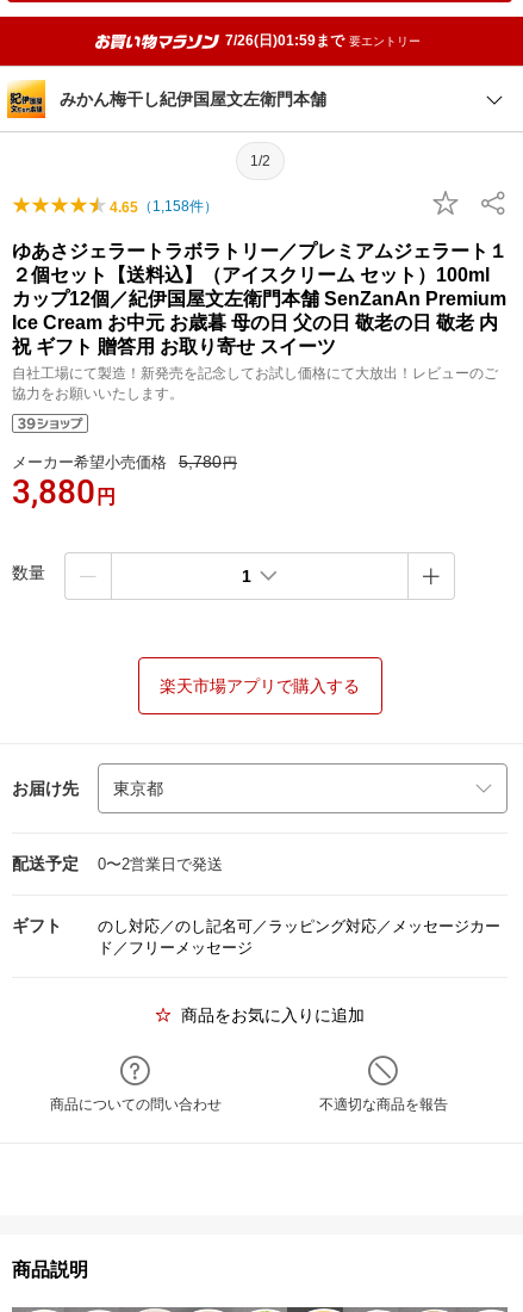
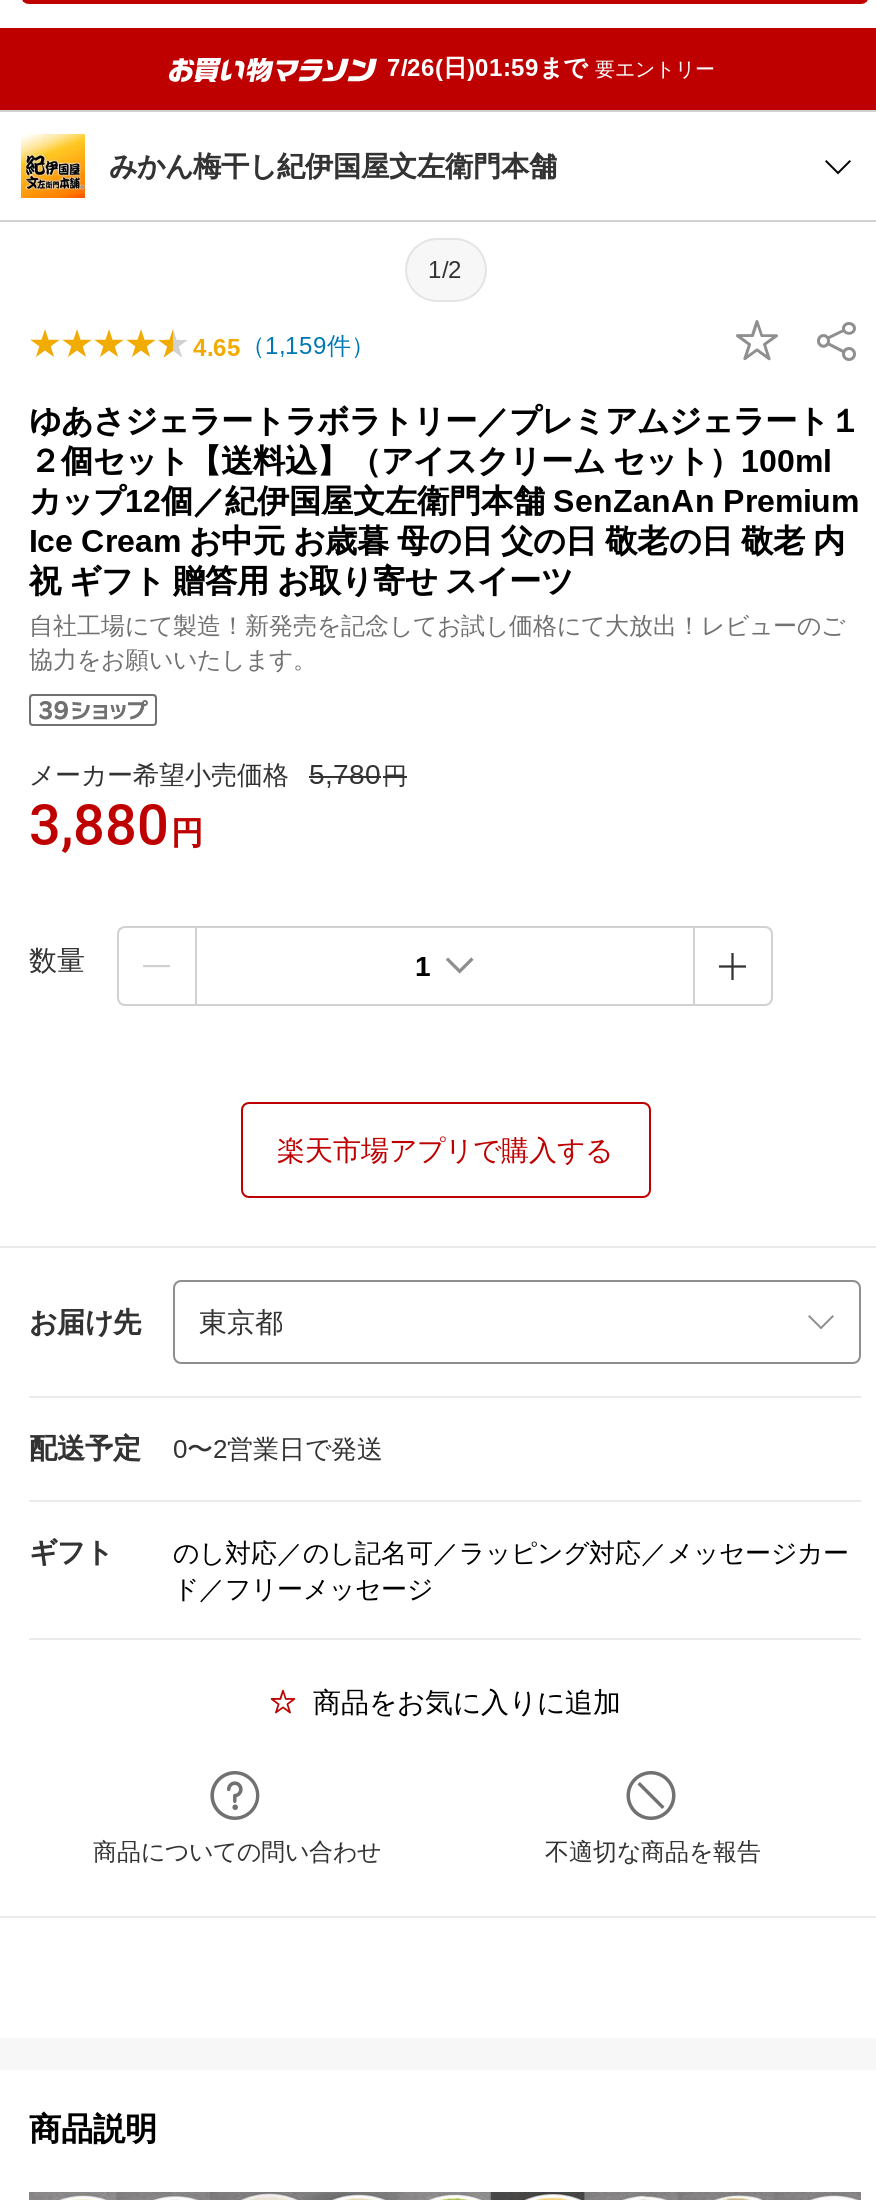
[110,198,218,216] 4.65（1,158件） -> [193,332,375,362] 4.65（1,159件）

